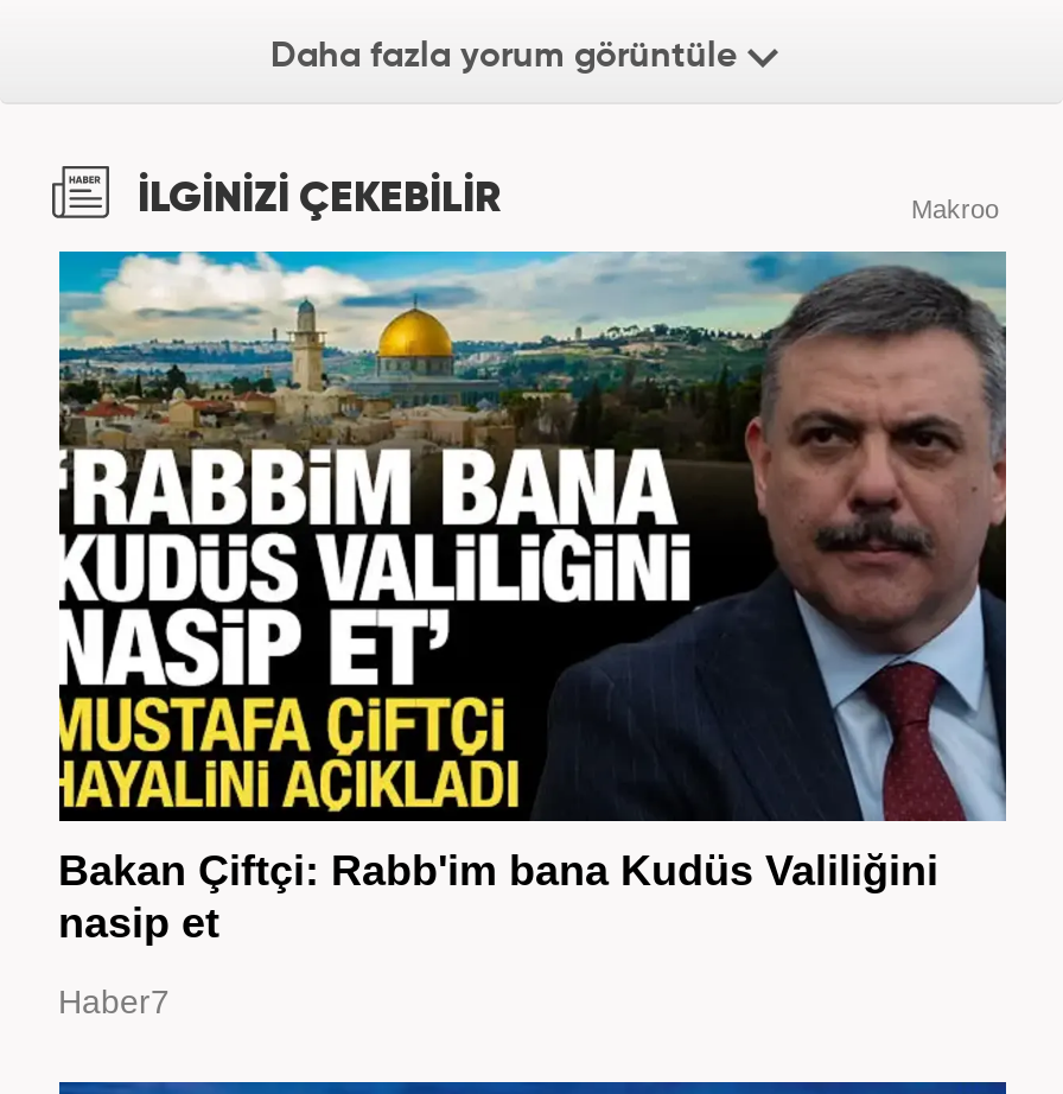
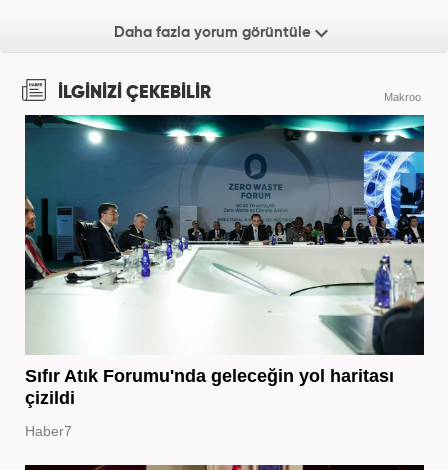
[57,249,1008,946] [image] | Bakan Çiftçi: Rabb'im bana Kudüs Valiliğini | nasip et -> [24,114,425,408] [image] | Sıfır Atık Forumu'nda geleceğin yol haritası | çizildi

